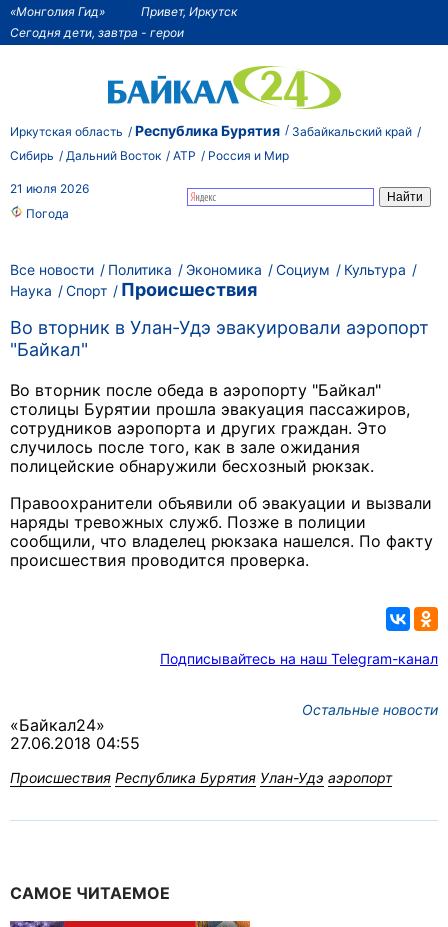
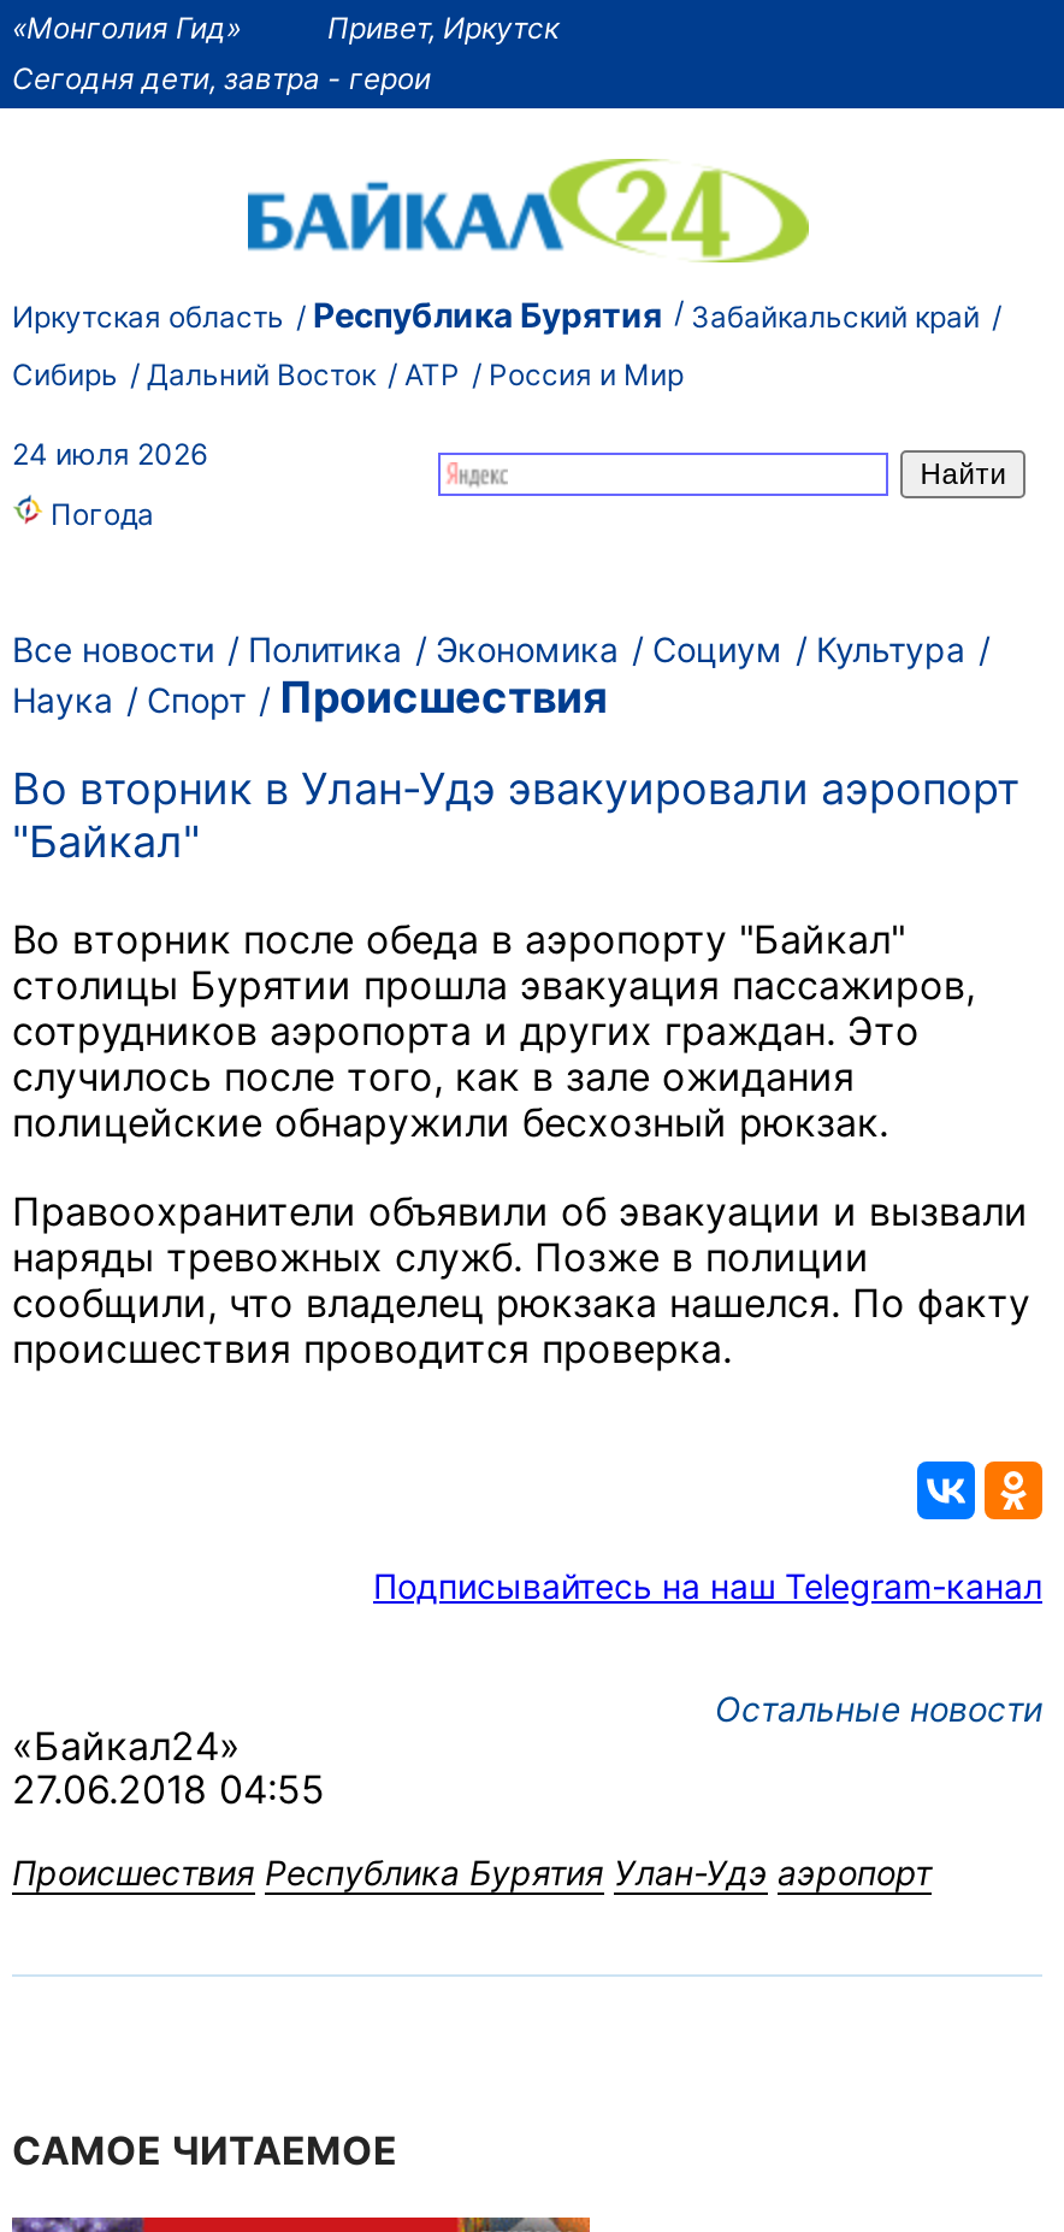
[10,181,89,196] 21 июля 2026 -> [12,436,207,472] 24 июля 2026

